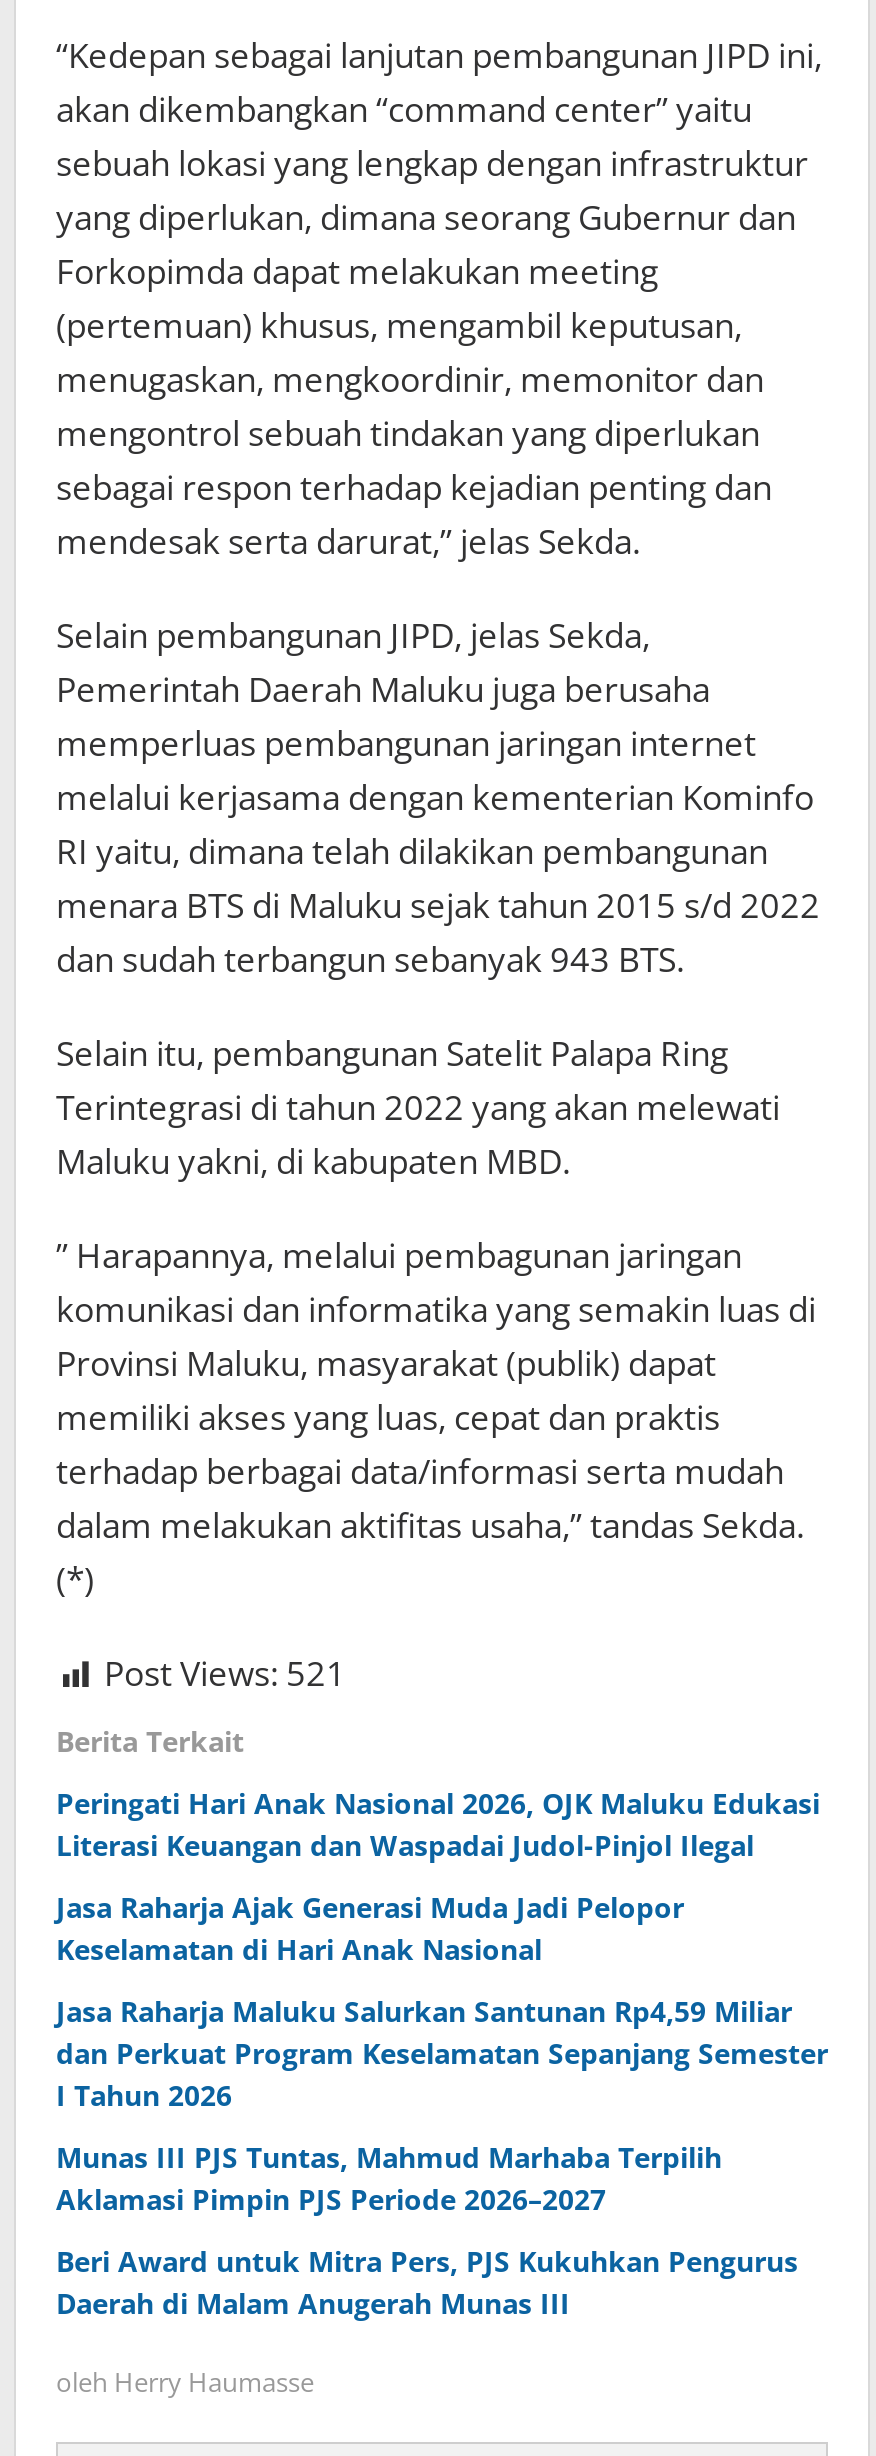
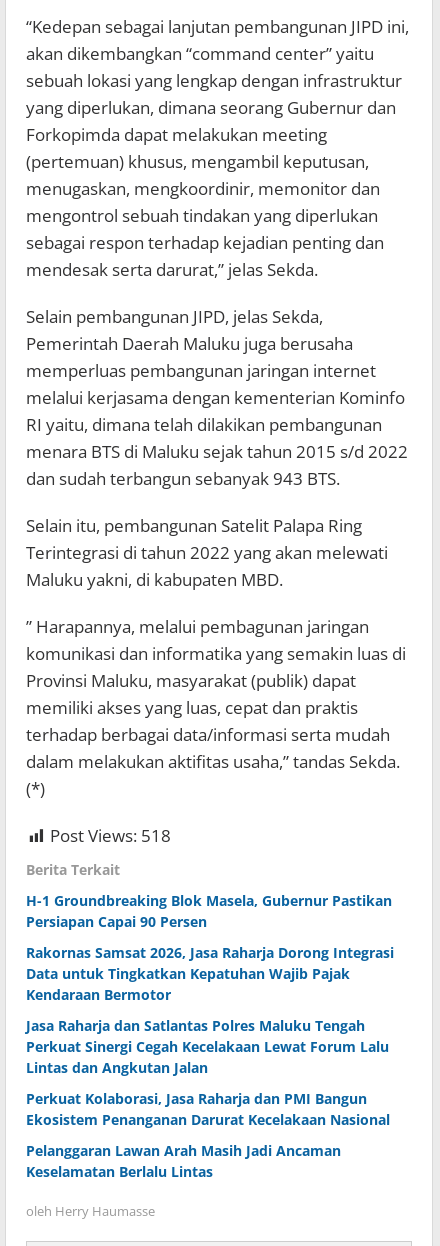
[104,1651,346,1697] Post Views: 521 -> [50,824,171,847] Post Views: 518
[56,1785,820,1865] Peringati Hari Anak Nasional 2026, OJK Maluku Edukasi | Literasi Keuangan dan Waspadai Judol-Pinjol Ilegal -> [26,891,392,931] H-1 Groundbreaking Blok Masela, Gubernur Pastikan | Persiapan Capai 90 Persen
[56,1889,684,1969] Jasa Raharja Ajak Generasi Muda Jadi Pelopor | Keselamatan di Hari Anak Nasional -> [26,943,394,1004] Rakornas Samsat 2026, Jasa Raharja Dorong Integrasi | Data untuk Tingkatkan Kepatuhan Wajib Pajak | Kendaraan Bermotor
[56,1993,828,2115] Jasa Raharja Maluku Salurkan Santunan Rp4,59 Miliar | dan Perkuat Program Keselamatan Sepanjang Semester | I Tahun 2026 -> [26,1016,389,1077] Jasa Raharja dan Satlantas Polres Maluku Tengah | Perkuat Sinergi Cegah Kecelakaan Lewat Forum Lalu | Lintas dan Angkutan Jalan
[56,2139,722,2219] Munas III PJS Tuntas, Mahmud Marhaba Terpilih | Aklamasi Pimpin PJS Periode 2026–2027 -> [26,1089,390,1129] Perkuat Kolaborasi, Jasa Raharja dan PMI Bangun | Ekosistem Penanganan Darurat Kecelakaan Nasional
[56,2243,798,2323] Beri Award untuk Mitra Pers, PJS Kukuhkan Pengurus | Daerah di Malam Anugerah Munas III -> [26,1141,341,1181] Pelanggaran Lawan Arah Masih Jadi Ancaman | Keselamatan Berlalu Lintas

